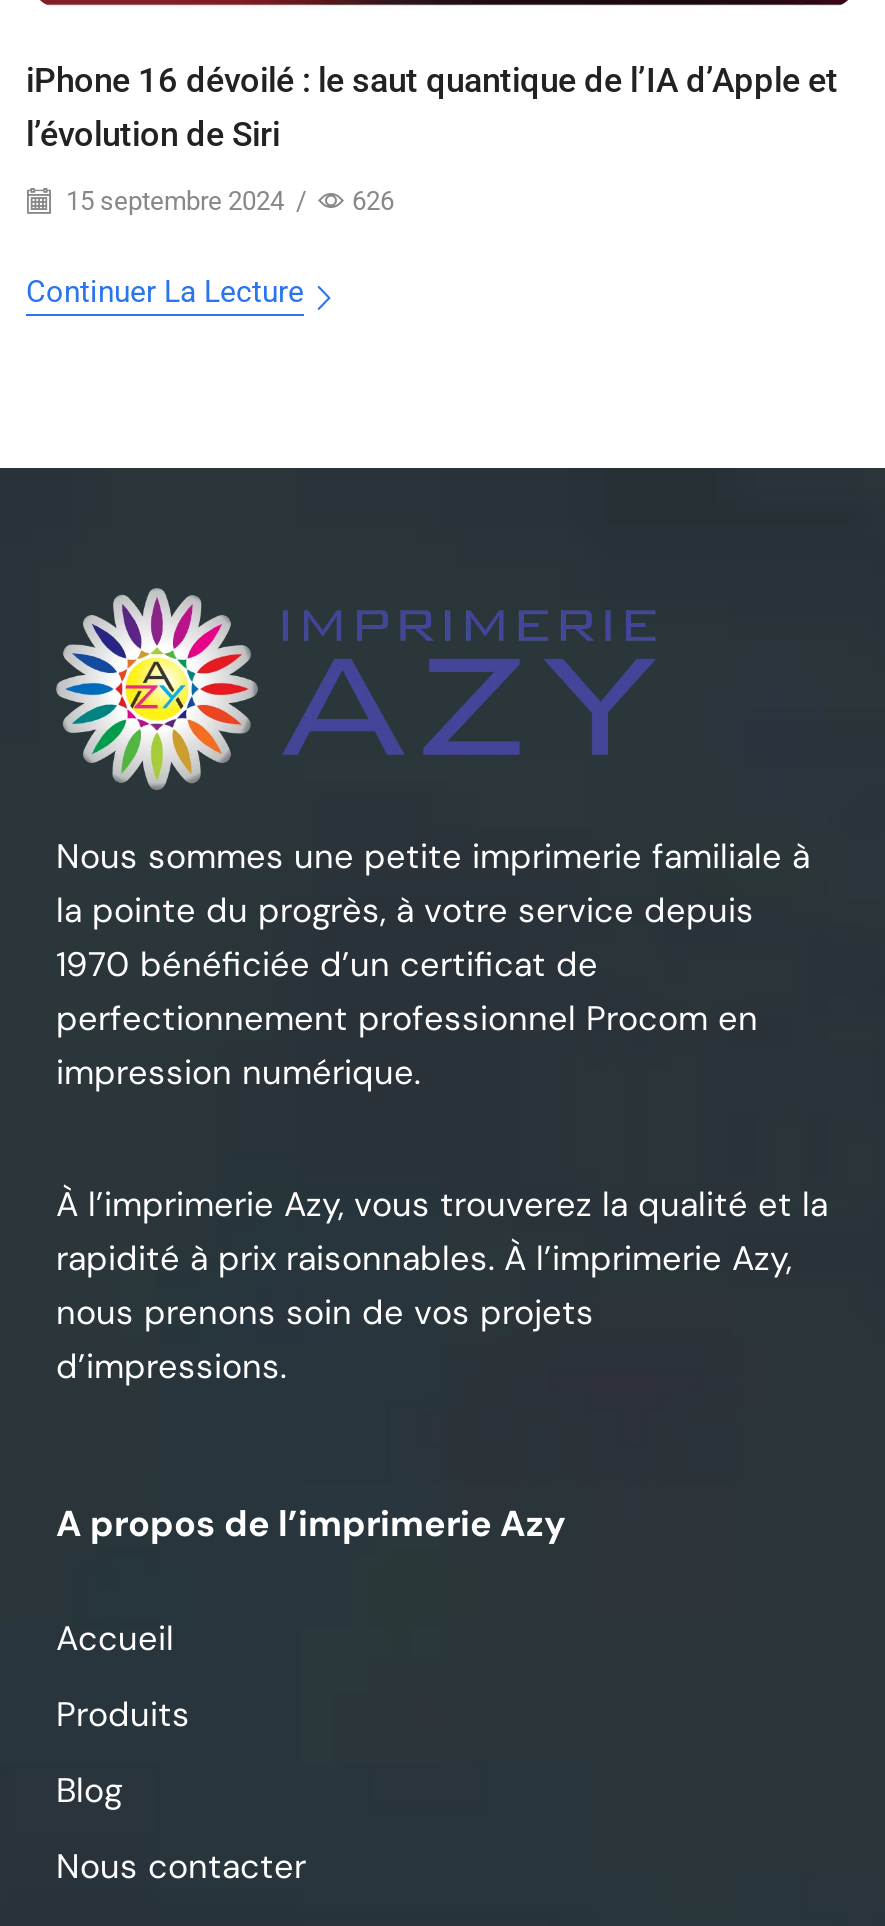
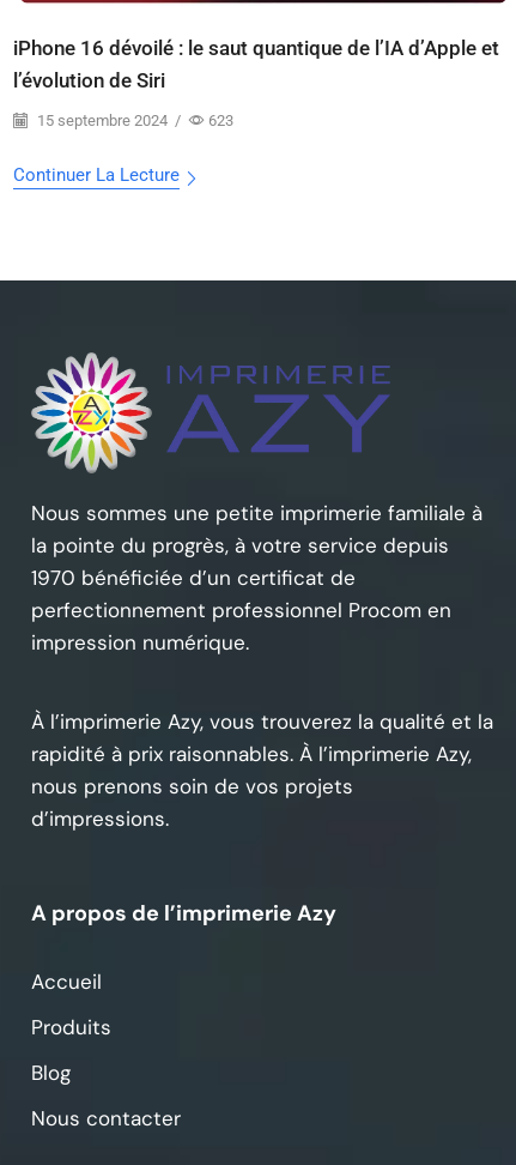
[60,186,394,216] 15 septembre 2024 / 626 -> [34,112,233,130] 15 septembre 2024 / 623

